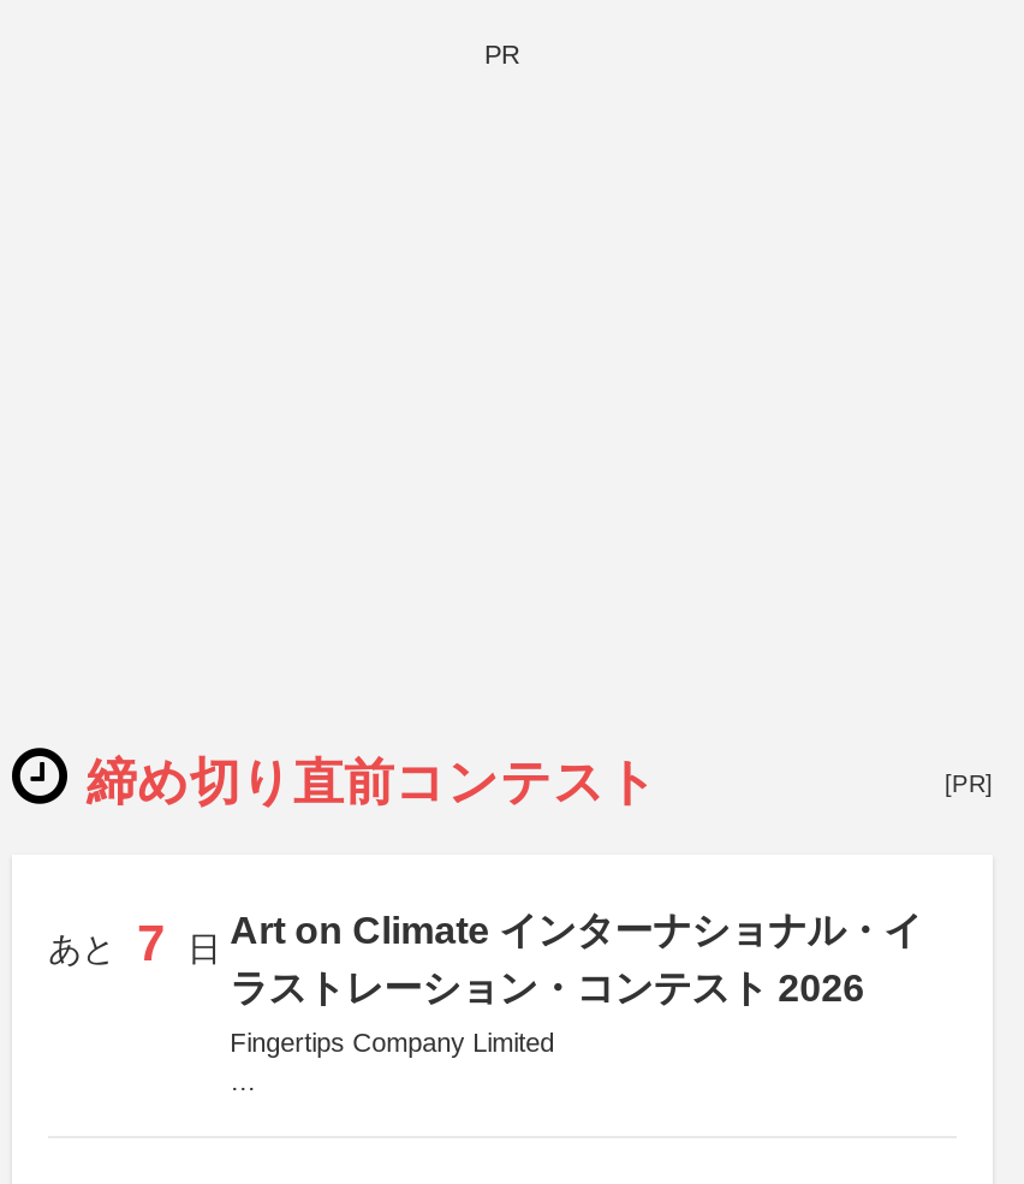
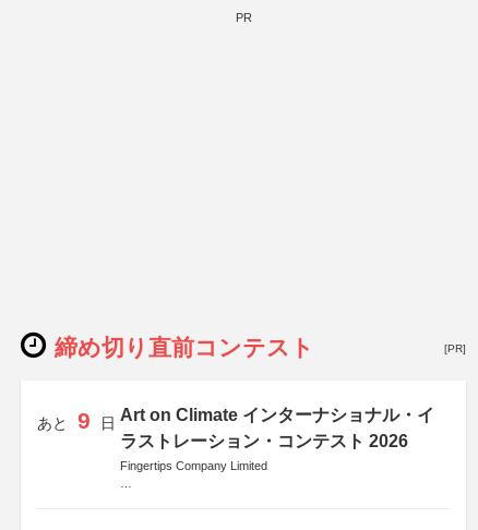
[48,910,922,970] あと 7 日 Art on Climate インターナショナル・イ -> [37,406,434,433] あと 9 日 Art on Climate インターナショナル・イ

